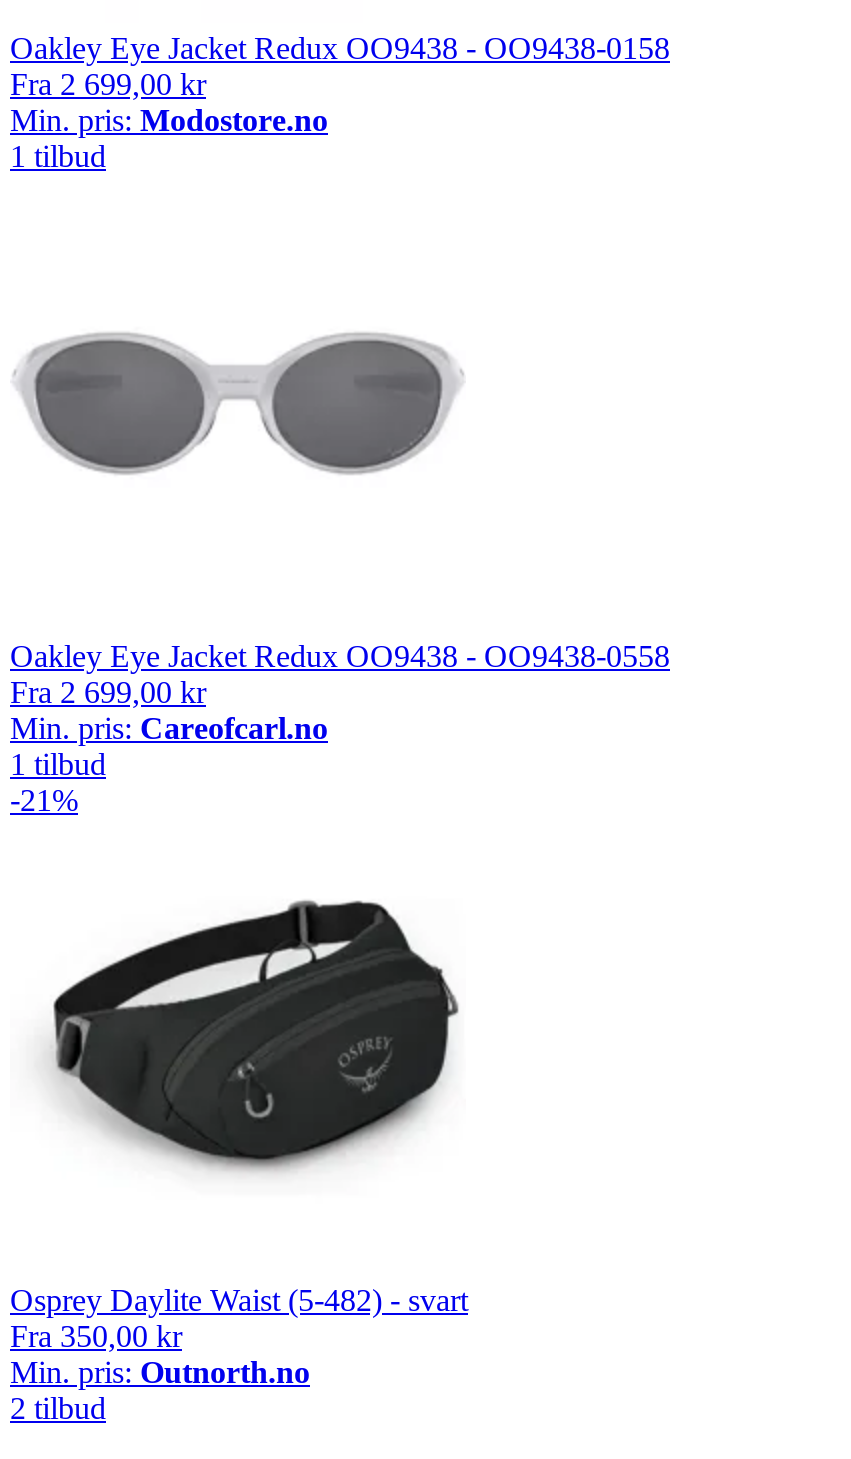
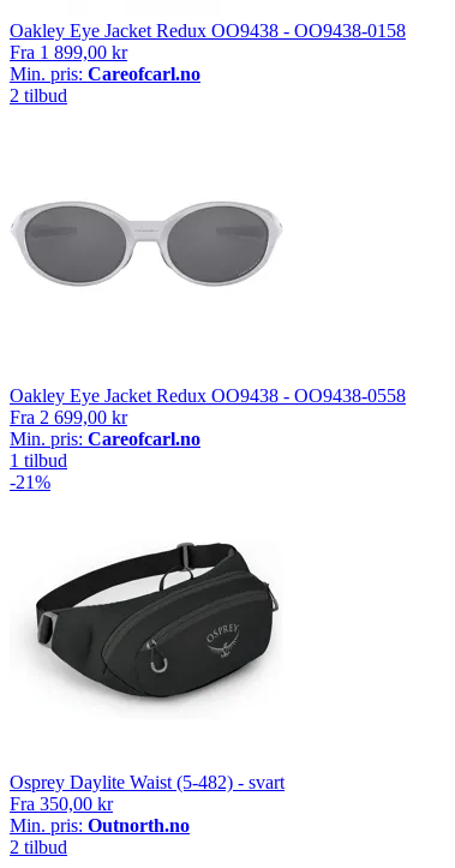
[10,66,206,100] Fra 2 699,00 kr -> [10,42,127,62] Fra 1 899,00 kr
[10,102,328,136] Min. pris: Modostore.no -> [10,63,200,84] Min. pris: Careofcarl.no
[10,138,106,172] 1 tilbud -> [10,85,67,105] 2 tilbud

